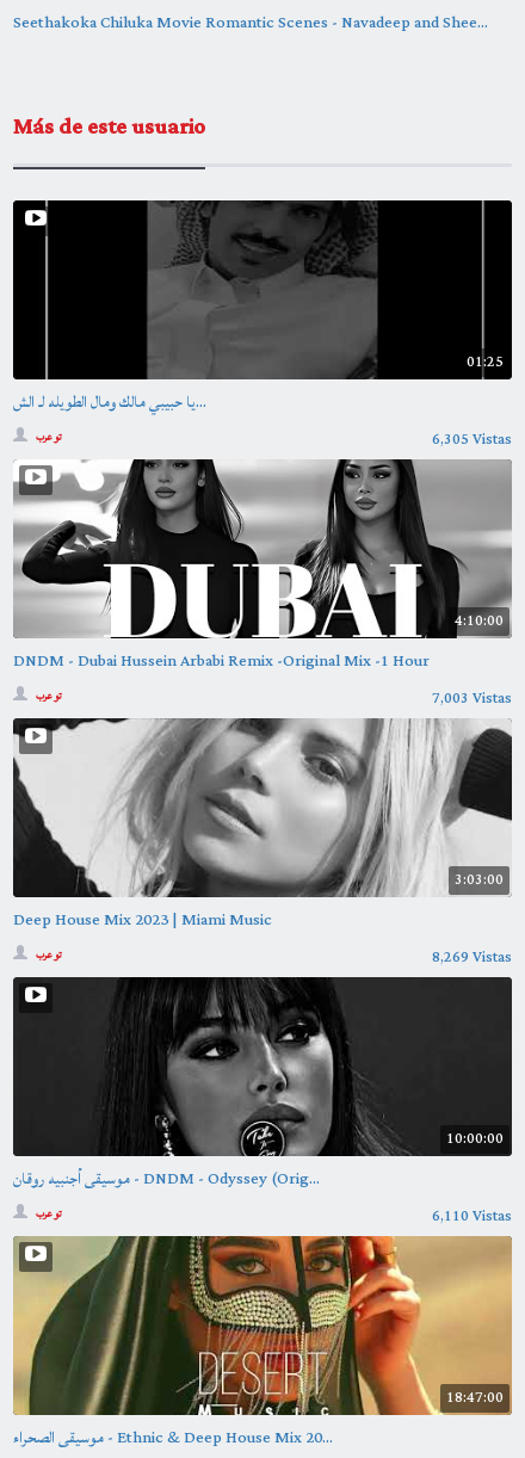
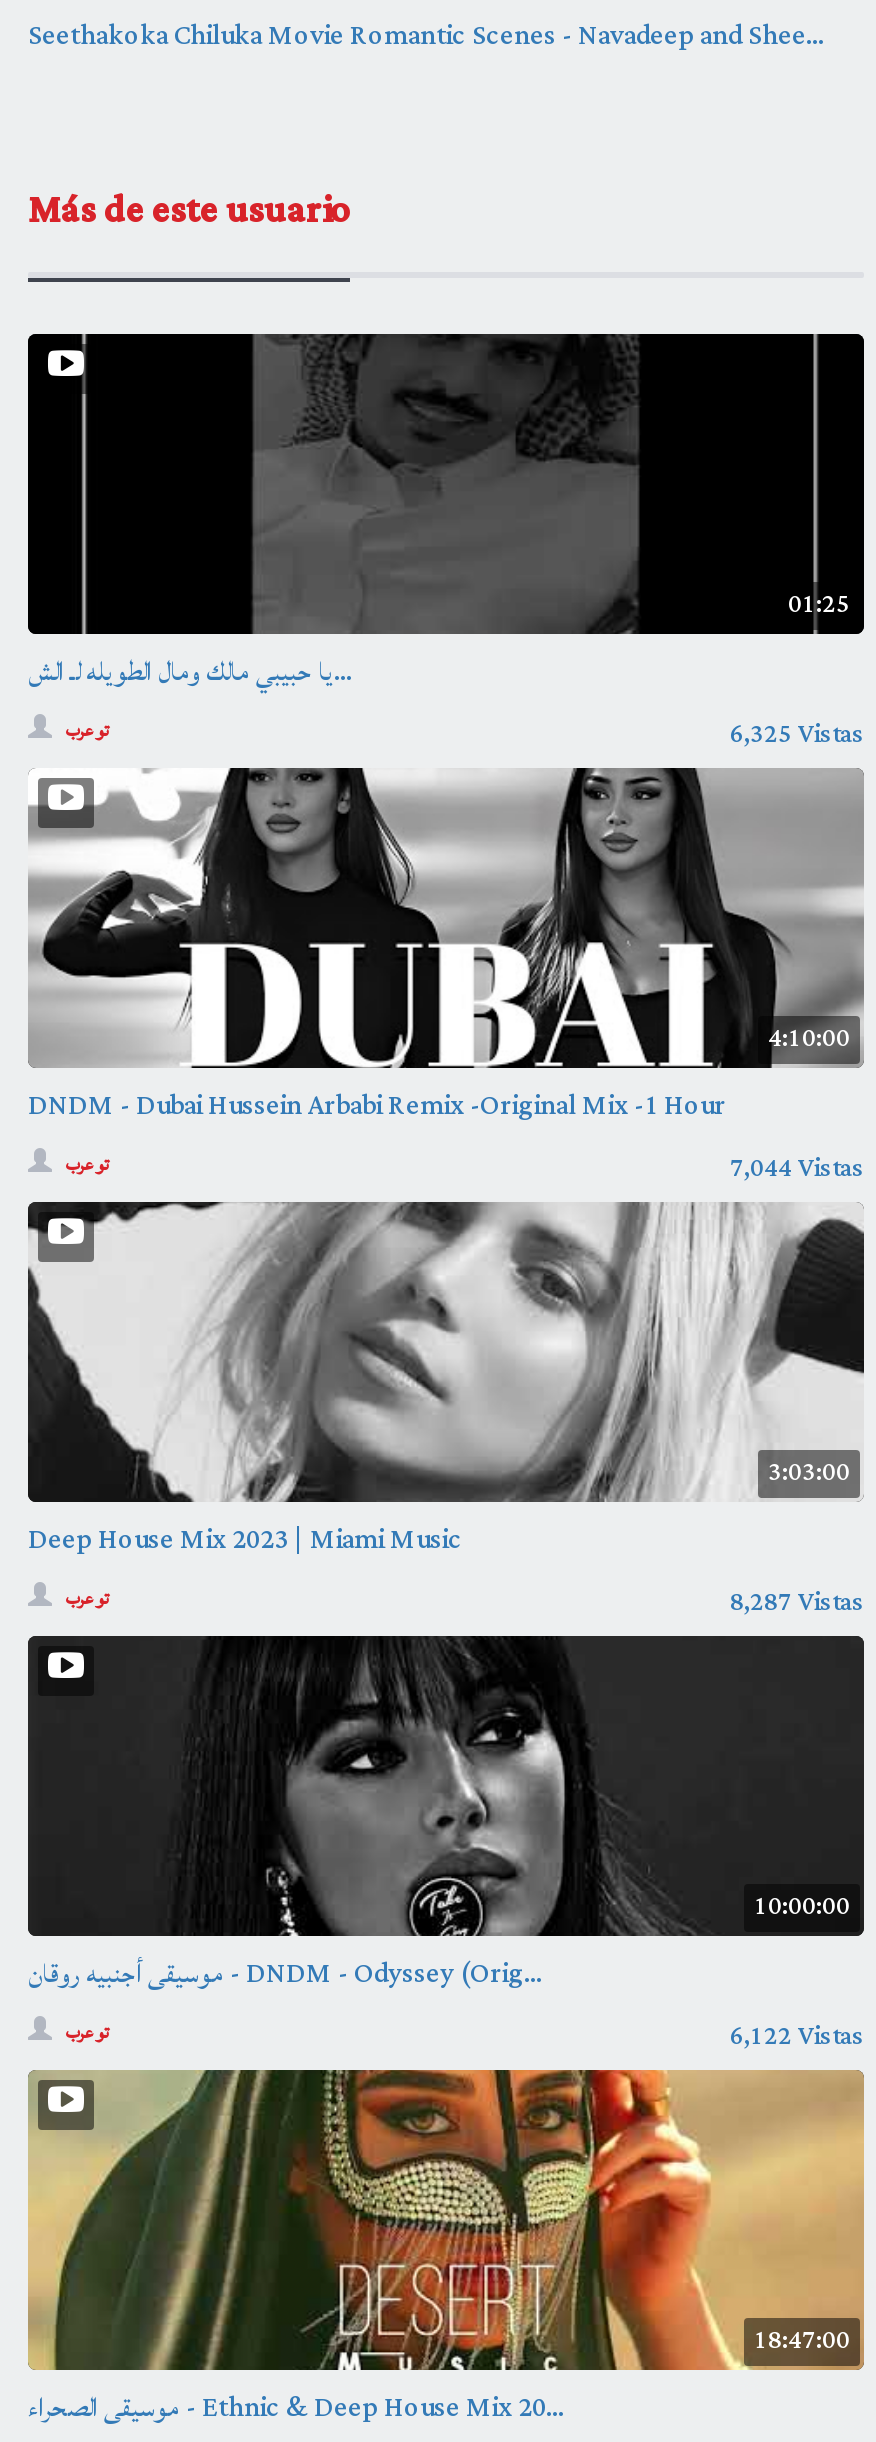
[432,425,512,455] 6,305 Vistas -> [730,710,864,760] 6,325 Vistas
[432,684,512,713] 7,003 Vistas -> [730,1144,864,1194] 7,044 Vistas
[432,943,512,972] 8,269 Vistas -> [730,1578,864,1628] 8,287 Vistas
[432,1201,512,1231] 6,110 Vistas -> [730,2012,864,2062] 6,122 Vistas

